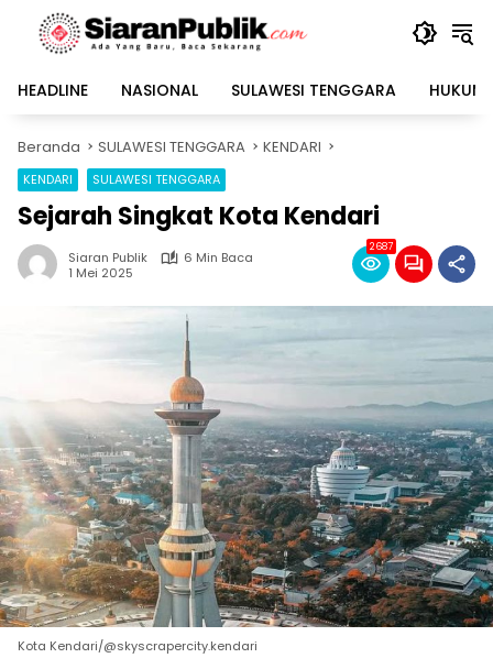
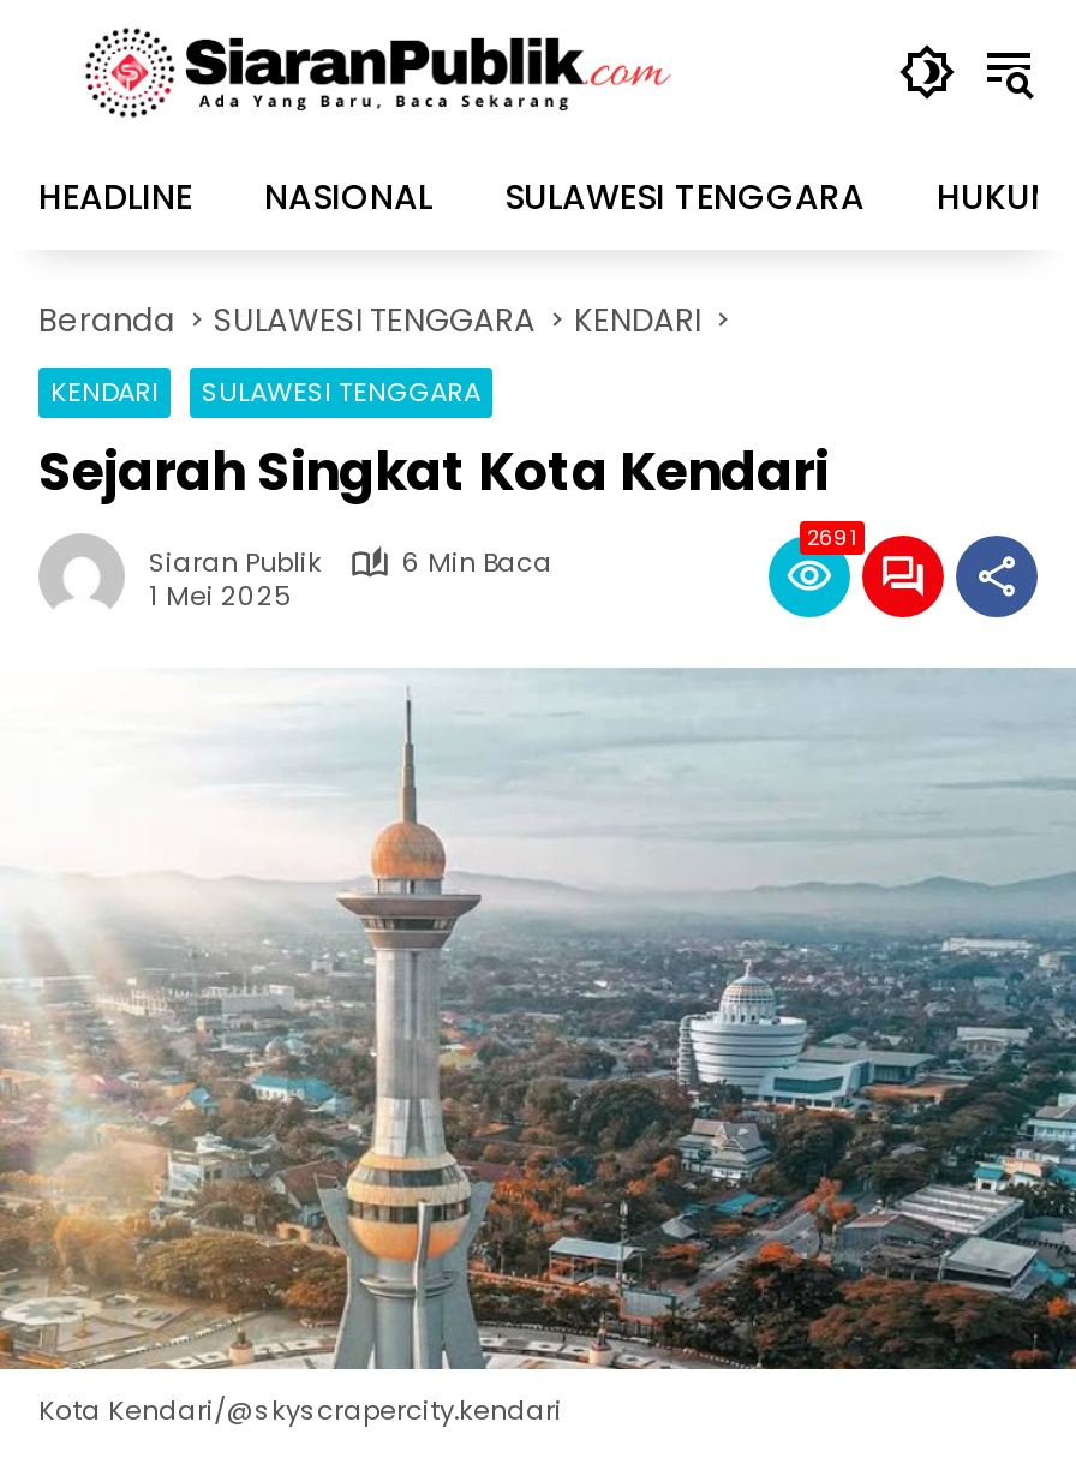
[370,240,393,253] 2687 -> [807,524,857,552] 2691

